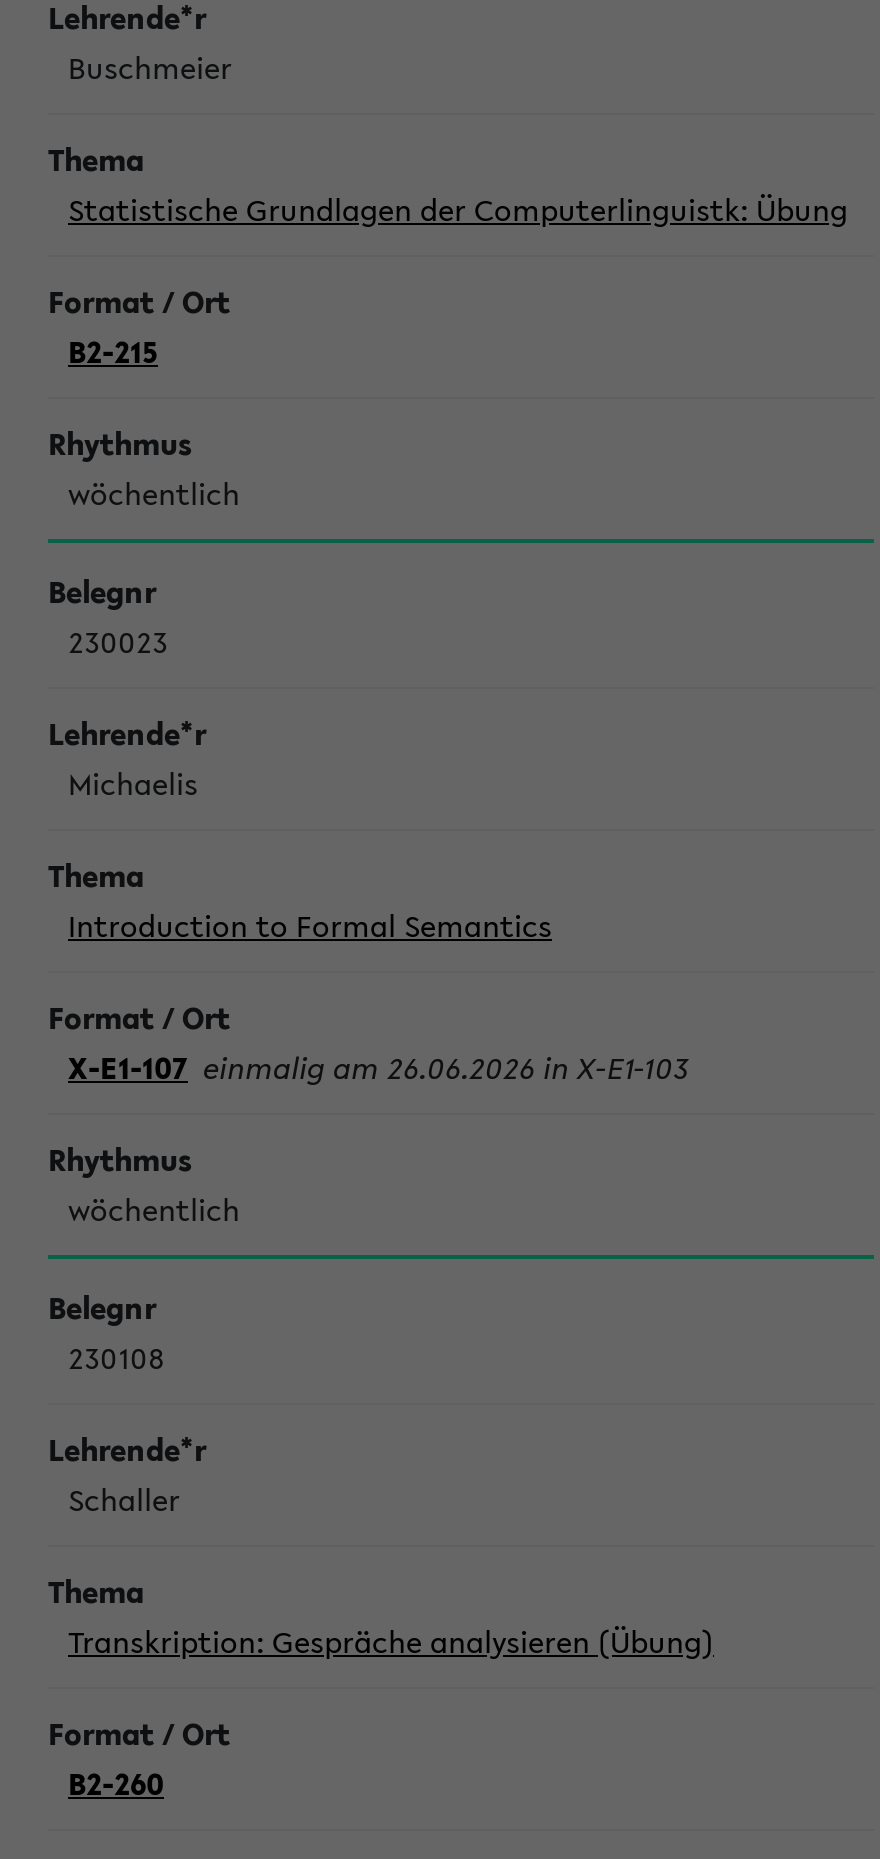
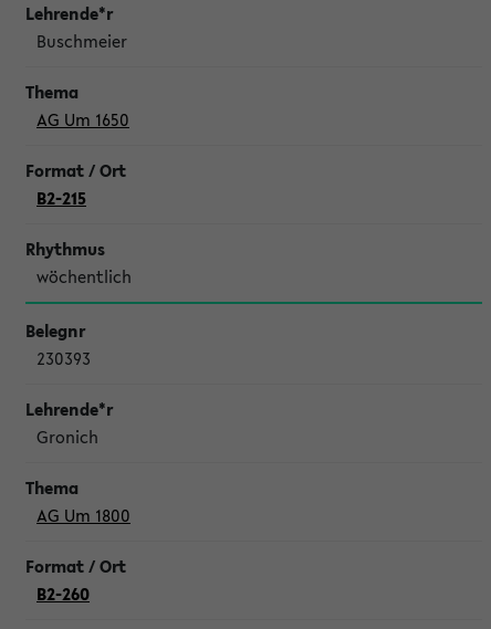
[68,187,848,231] Statistische Grundlagen der Computerlinguistk: Übung -> [36,107,129,132] AG Um 1650
[68,619,714,1663] 230023 | Michaelis | Introduction to Formal Semantics | X-E1-107 einmalig am 26.06.2026 in X-E1-103 | wöchentlich | 230108 | Schaller | Transkription: Gespräche analysieren (Übung) -> [36,346,130,527] 230393 | Gronich | AG Um 1800

